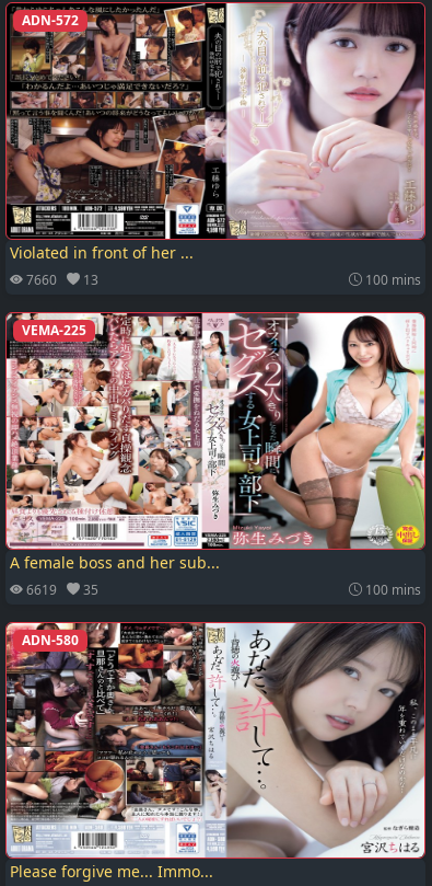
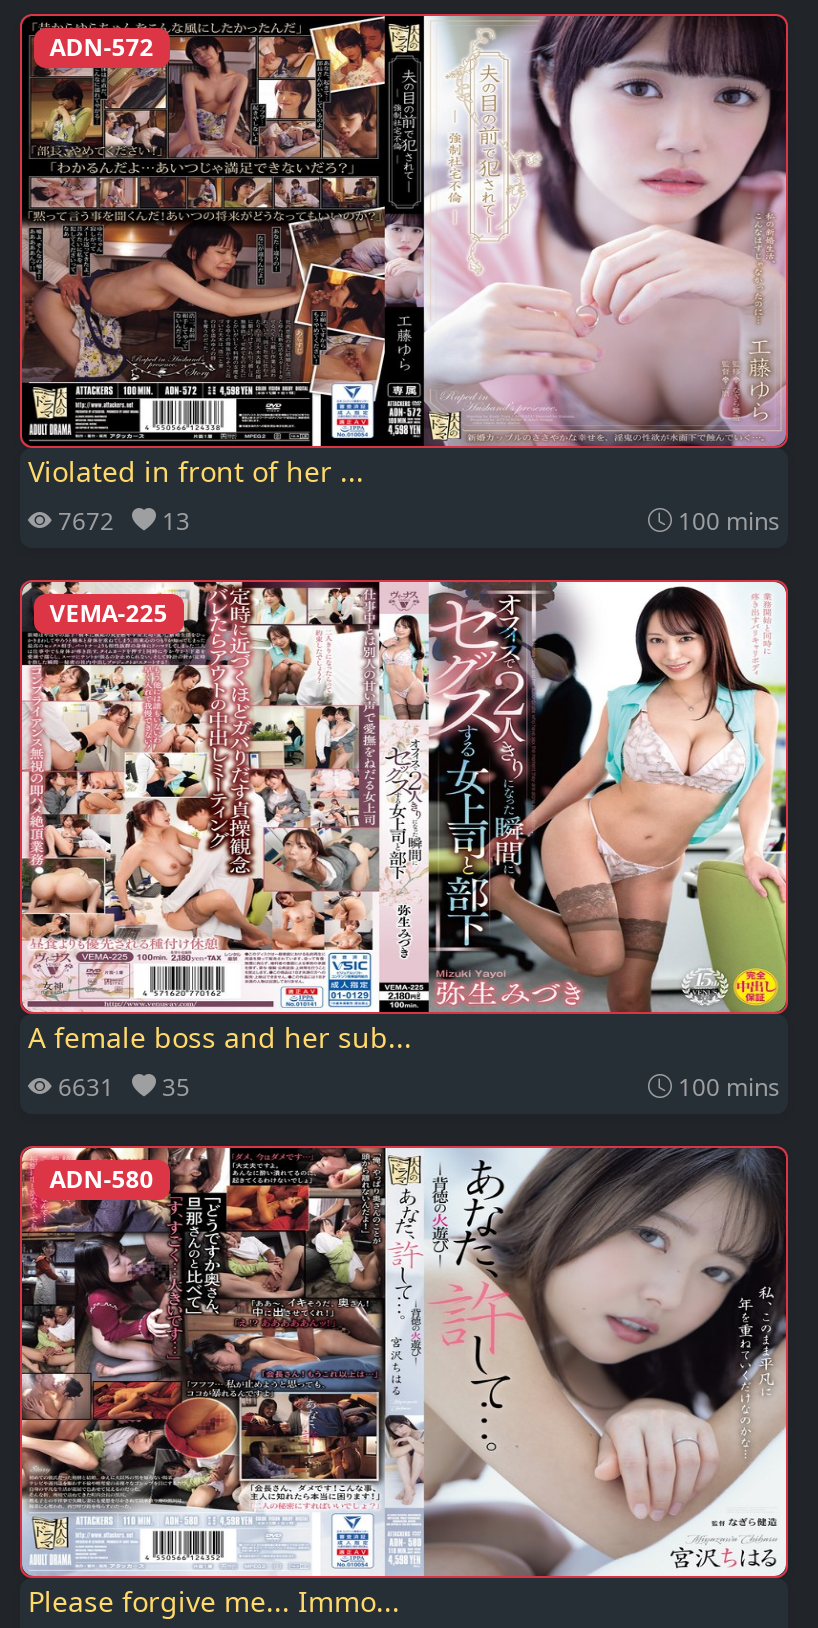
[23,270,98,289] 7660 13 -> [52,503,190,537] 7672 13
[23,580,98,599] 6619 35 -> [52,1069,190,1103] 6631 35

